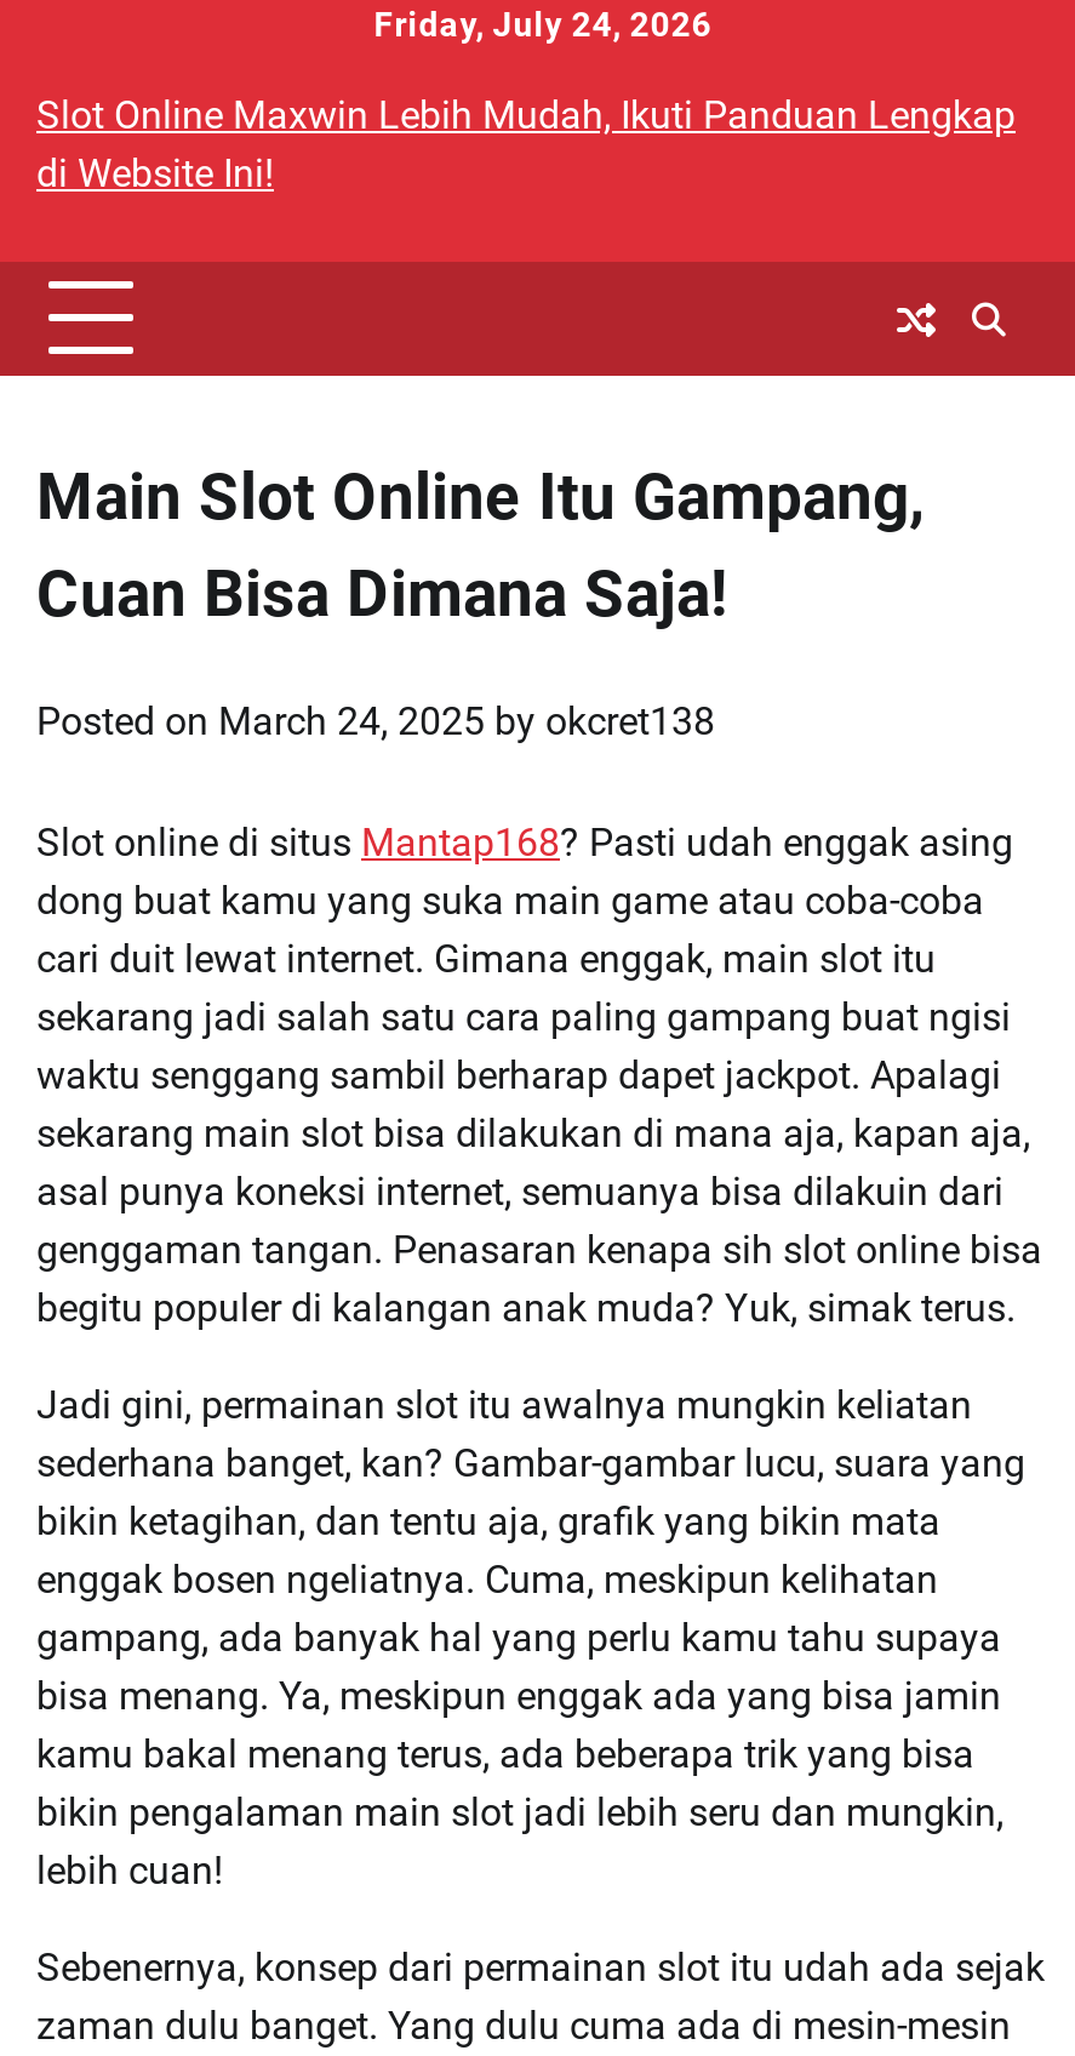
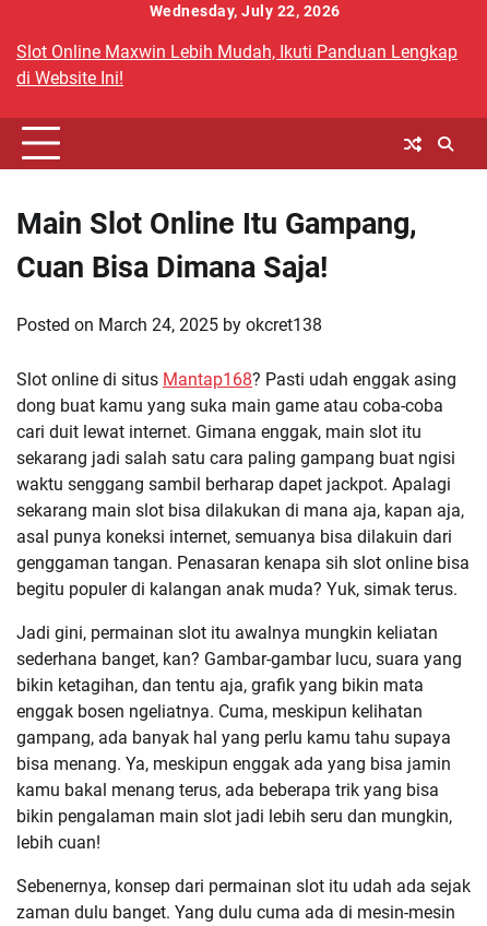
[374,5,712,44] Friday, July 24, 2026 -> [149,2,340,20] Wednesday, July 22, 2026

